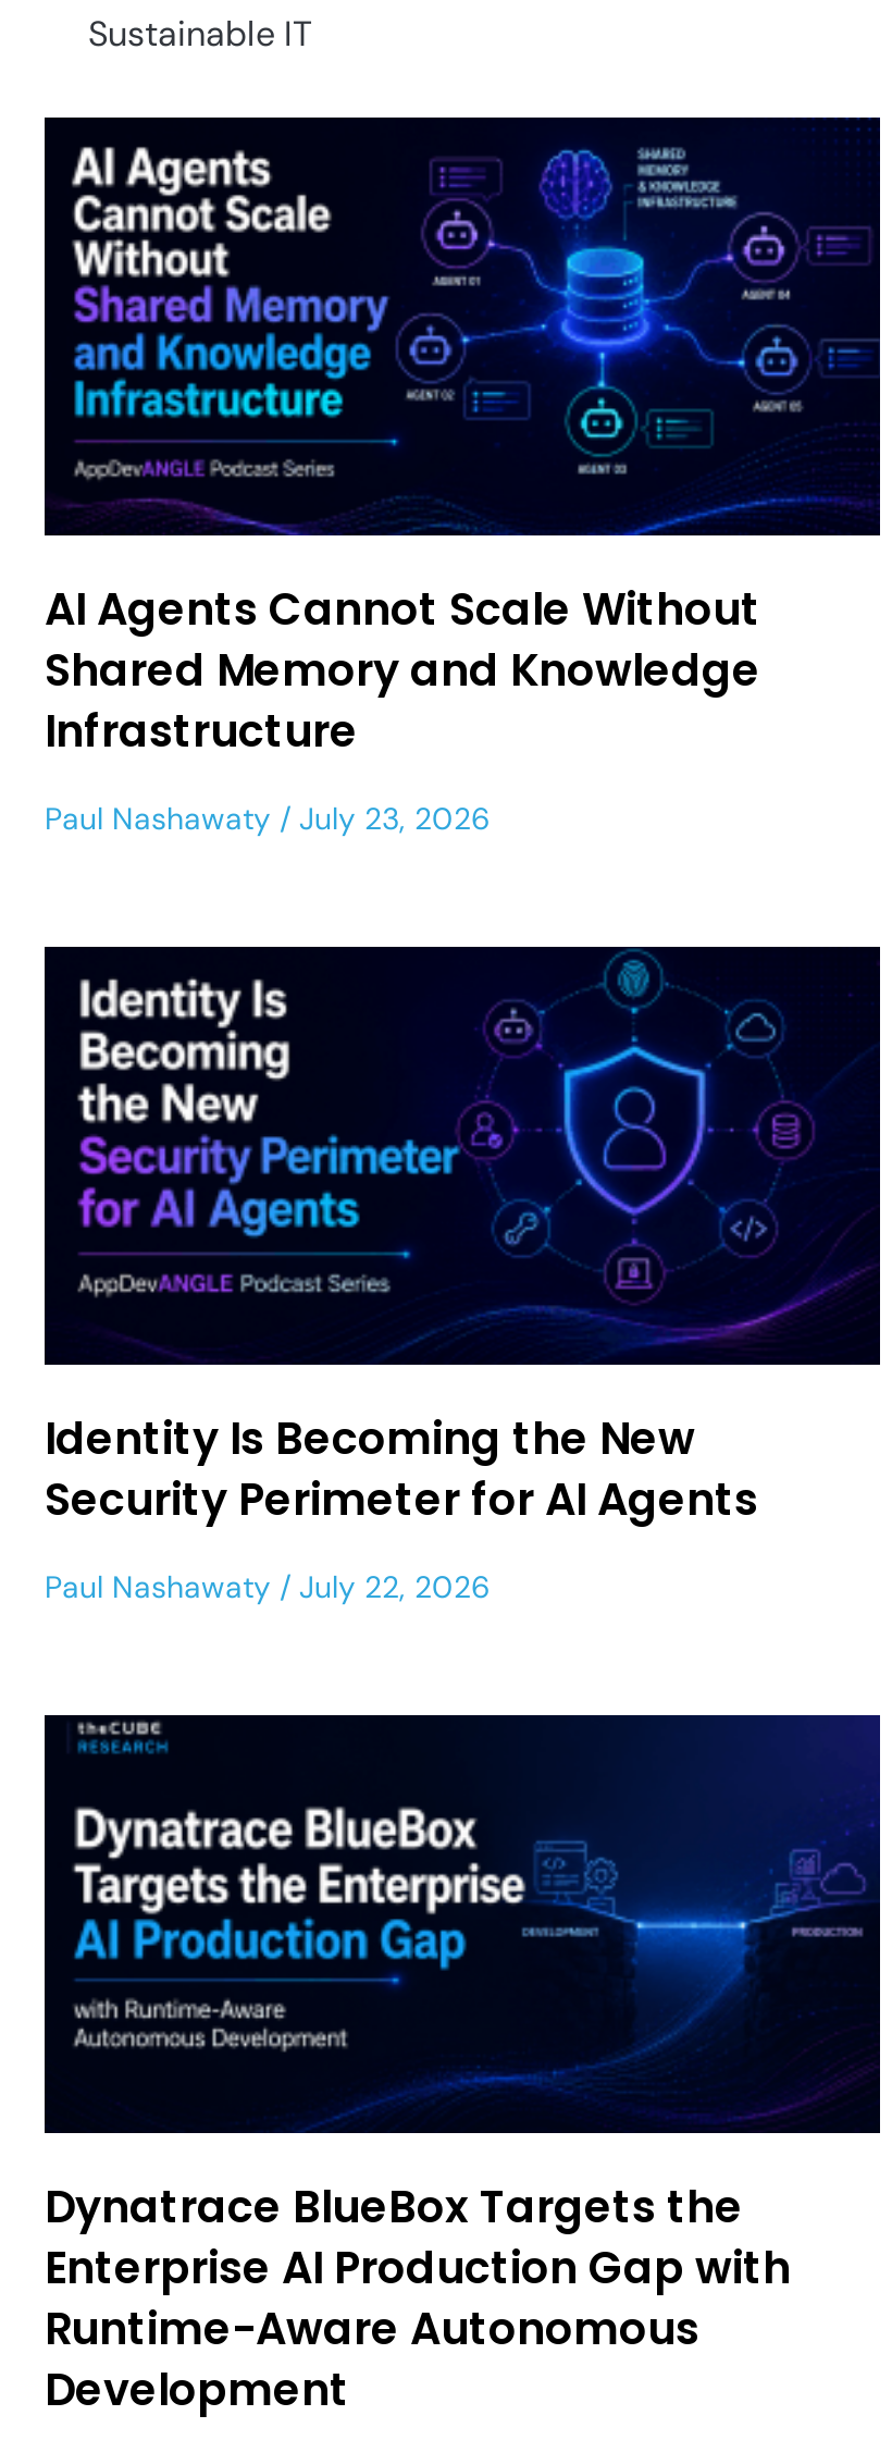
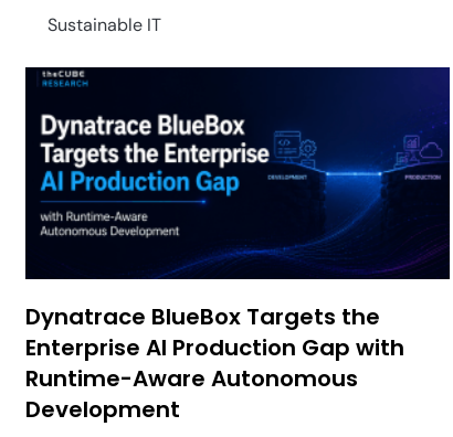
[45,118,880,838] [image] | AI Agents Cannot Scale Without | Shared Memory and Knowledge | Infrastructure | Paul Nashawaty July 23, 2026 -> none
[42,945,882,1607] [image] | Identity Is Becoming the New | Security Perimeter for AI Agents | Paul Nashawaty July 22, 2026 -> none

